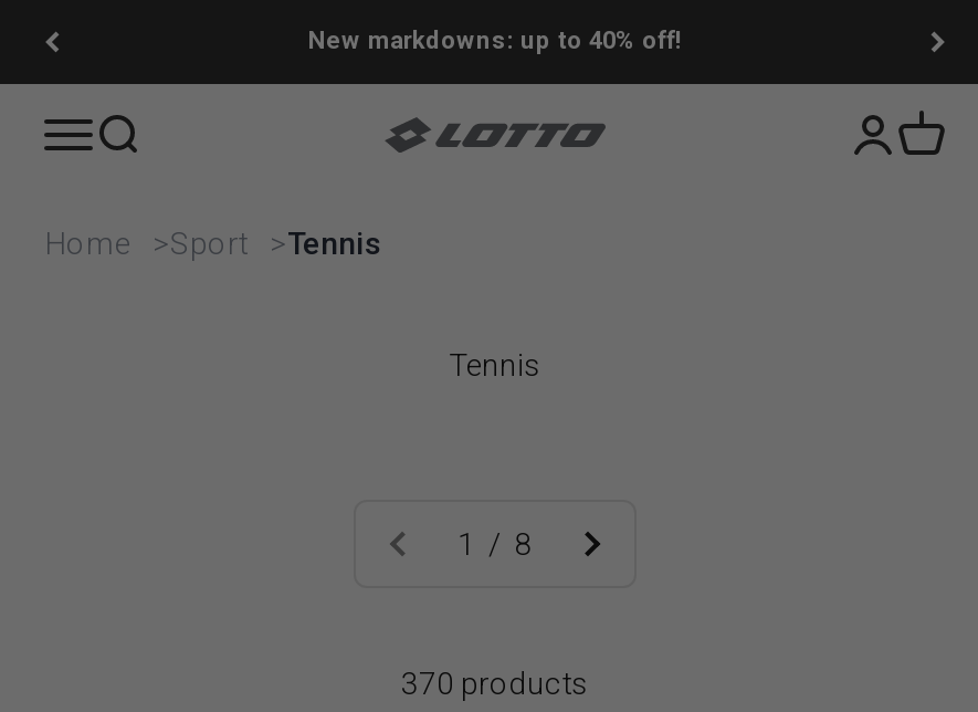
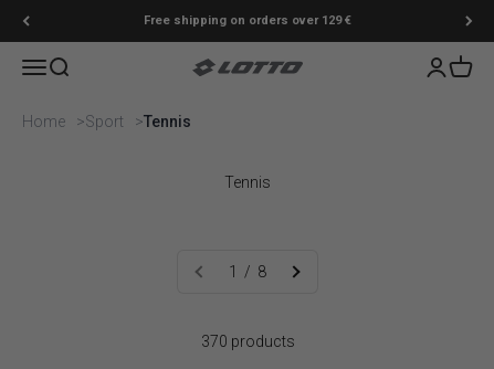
[308,27,682,55] New markdowns: up to 40% off! -> [144,13,351,28] Free shipping on orders over 129 €

